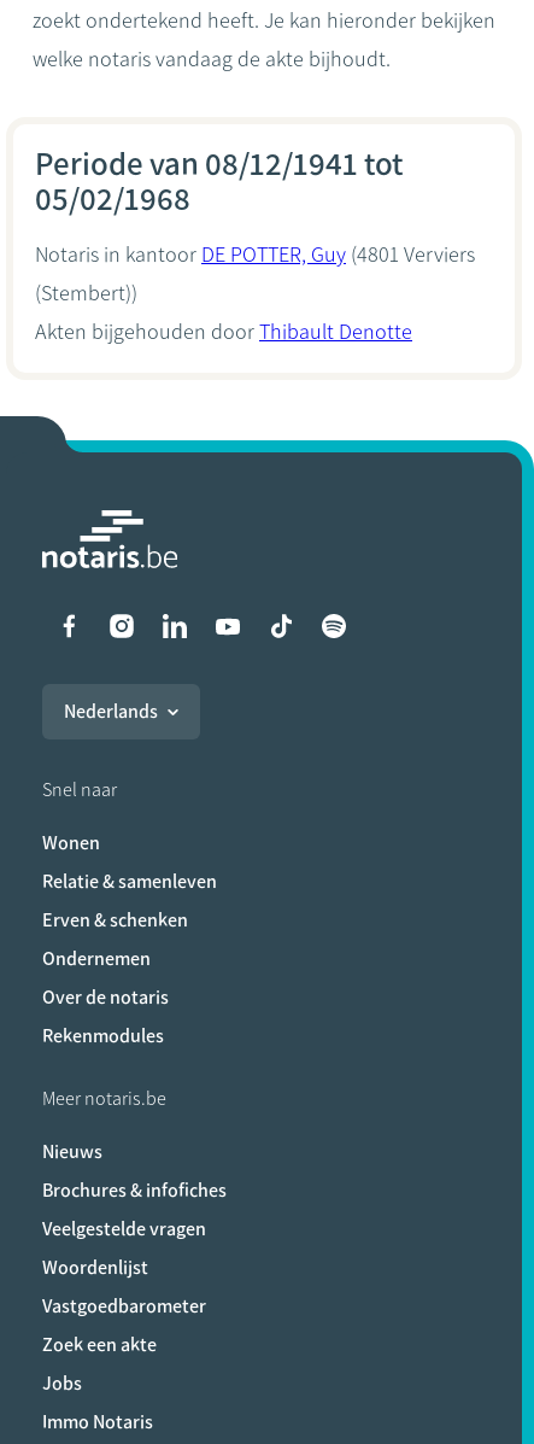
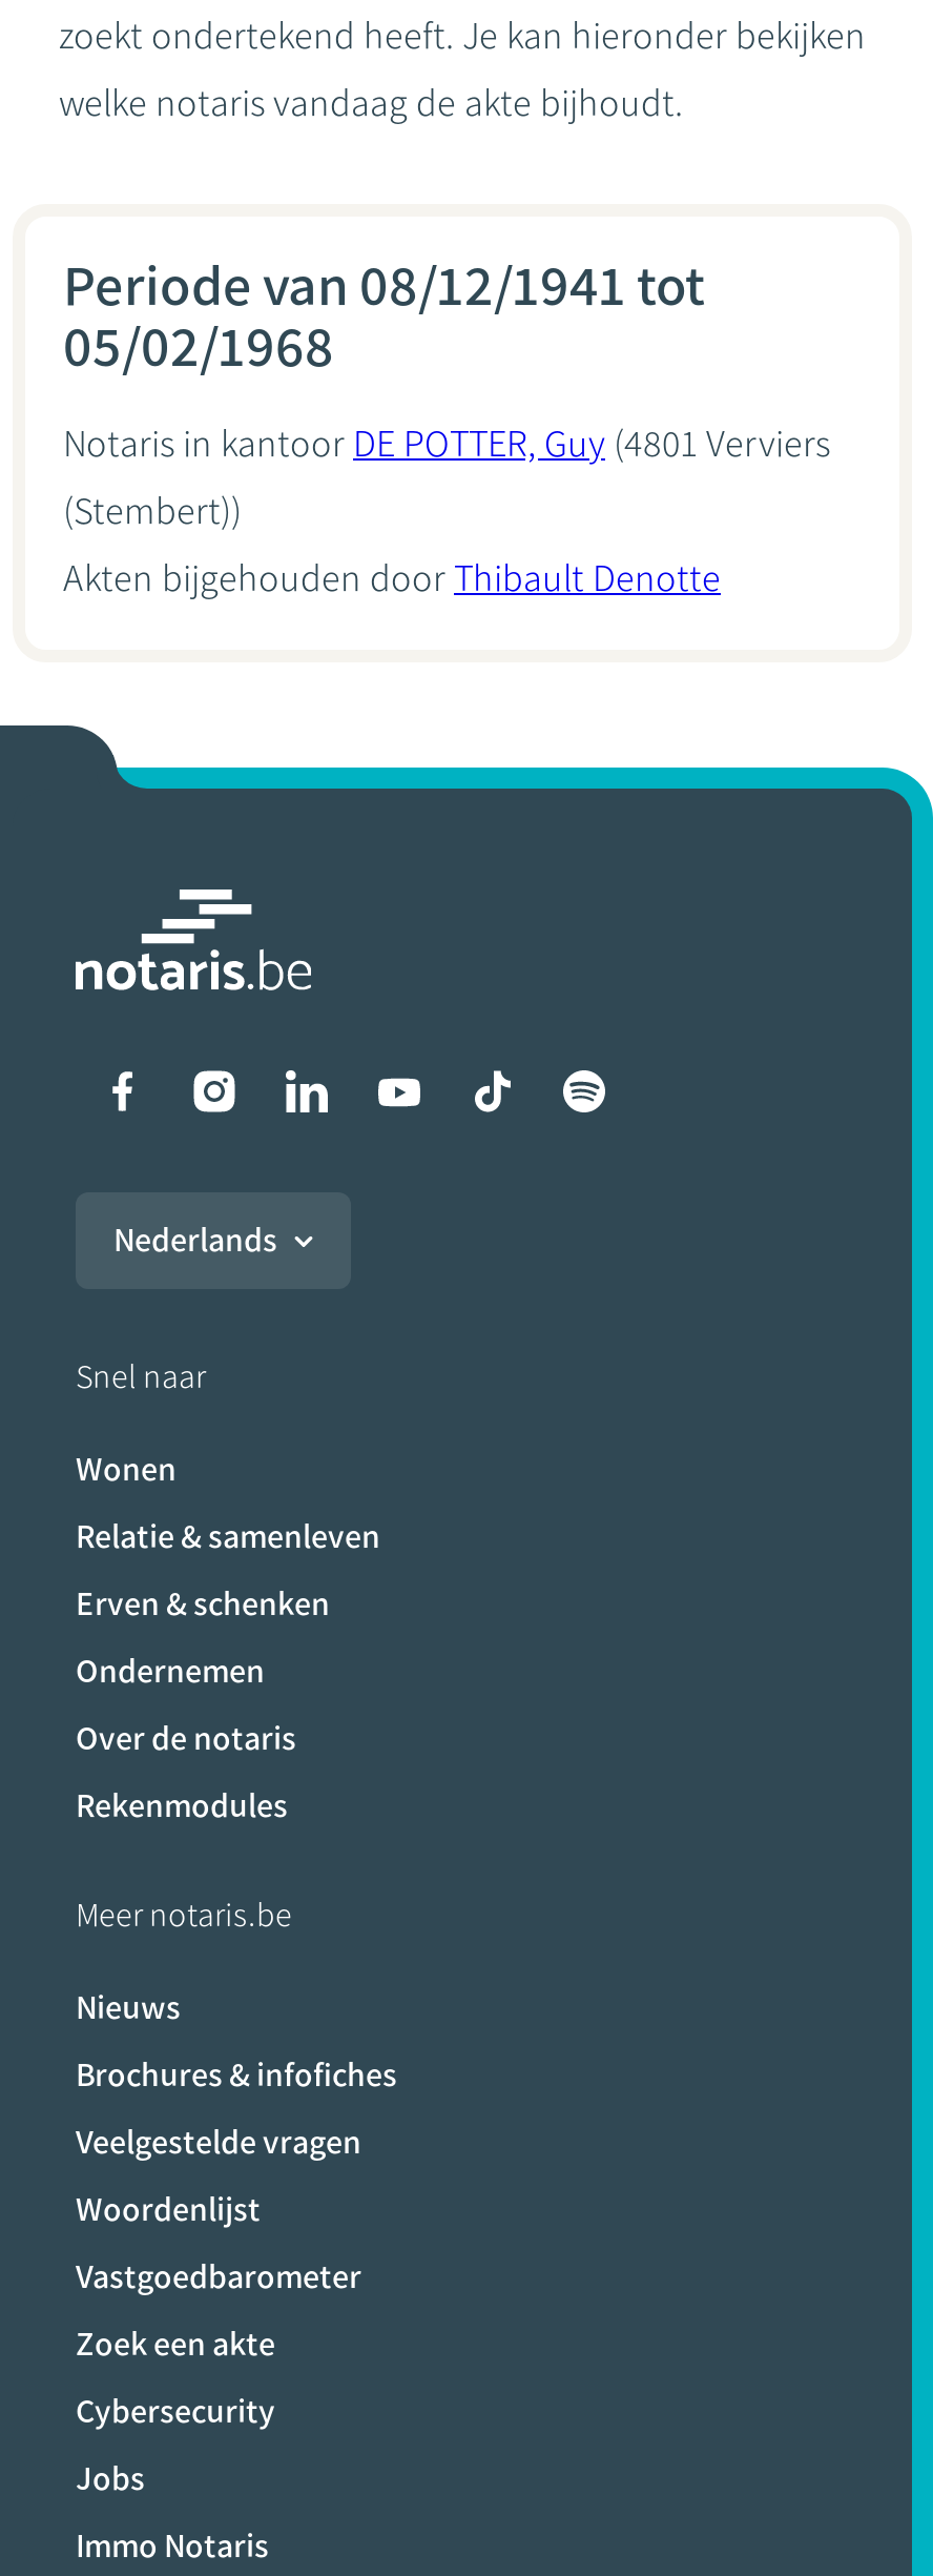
none -> [76,2391,275,2431] Cybersecurity

